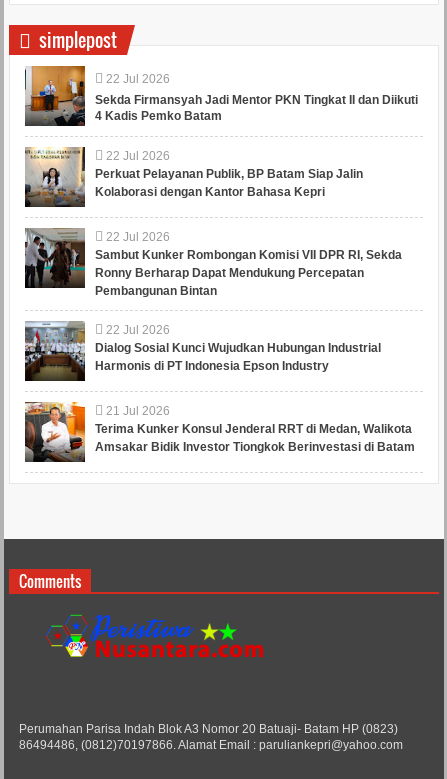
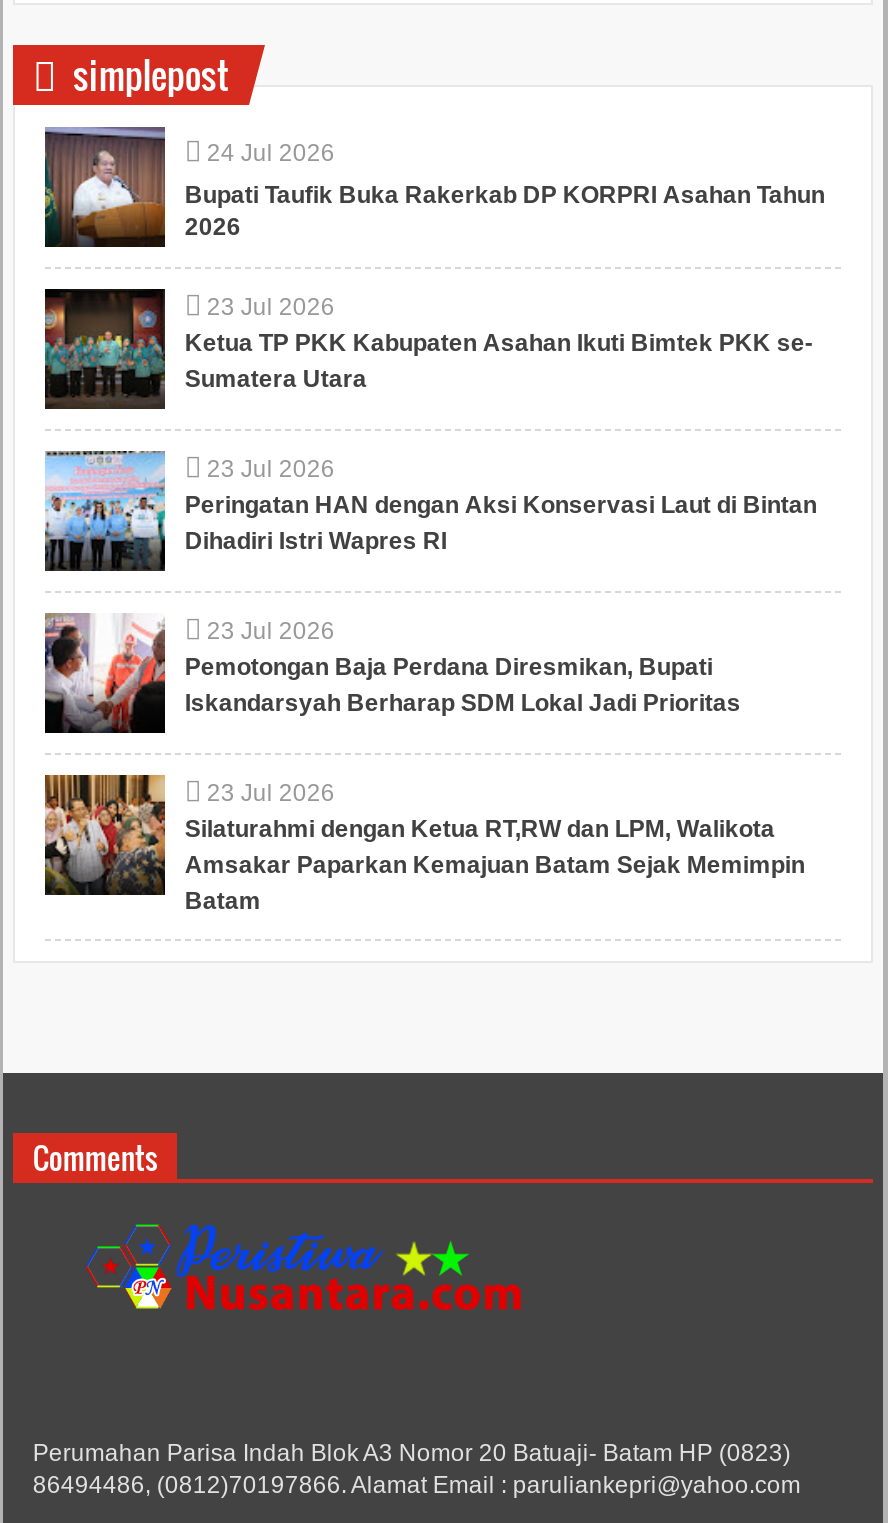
[24,65,418,126] [image] | Sekda Firmansyah Jadi Mentor PKN Tingkat II dan Diikuti | 4 Kadis Pemko Batam -> [43,125,825,245] [image] | Bupati Taufik Buka Rakerkab DP KORPRI Asahan Tahun | 2026
[106,72,170,86] 22 Jul 2026 -> [207,138,335,166] 24 Jul 2026
[25,146,363,206] [image] | 22 Jul 2026 | Perkuat Pelayanan Publik, BP Batam Siap Jalin | Kolaborasi dengan Kantor Bahasa Kepri -> [45,287,813,407] [image] | 23 Jul 2026 | Ketua TP PKK Kabupaten Asahan Ikuti Bimtek PKK se- | Sumatera Utara
[24,228,402,298] [image] | 22 Jul 2026 | Sambut Kunker Rombongan Komisi VII DPR RI, Sekda | Ronny Berharap Dapat Mendukung Percepatan | Pembangunan Bintan -> [43,451,817,567] [image] | 23 Jul 2026 | Peringatan HAN dengan Aksi Konservasi Laut di Bintan | Dihadiri Istri Wapres RI
[24,309,381,382] [image] | 22 Jul 2026 | Dialog Sosial Kunci Wujudkan Hubungan Industrial | Harmonis di PT Indonesia Epson Industry -> [43,611,741,757] [image] | 23 Jul 2026 | Pemotongan Baja Perdana Diresmikan, Bupati | Iskandarsyah Berharap SDM Lokal Jadi Prioritas
[24,390,415,463] [image] | 21 Jul 2026 | Terima Kunker Konsul Jenderal RRT di Medan, Walikota | Amsakar Bidik Investor Tiongkok Berinvestasi di Batam -> [43,773,805,919] [image] | 23 Jul 2026 | Silaturahmi dengan Ketua RT,RW dan LPM, Walikota | Amsakar Paparkan Kemajuan Batam Sejak Memimpin | Batam

